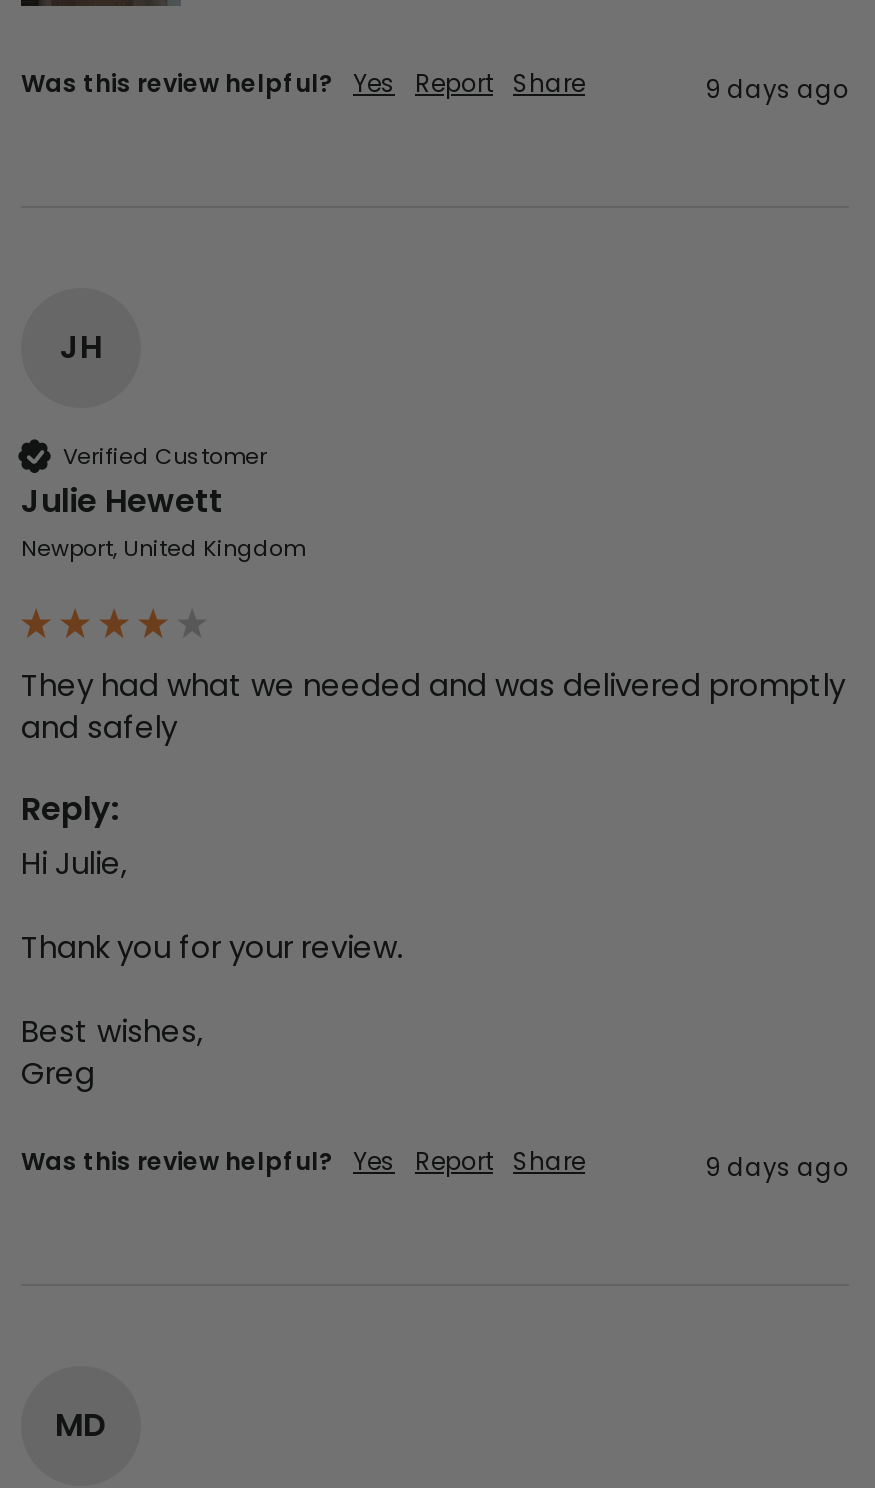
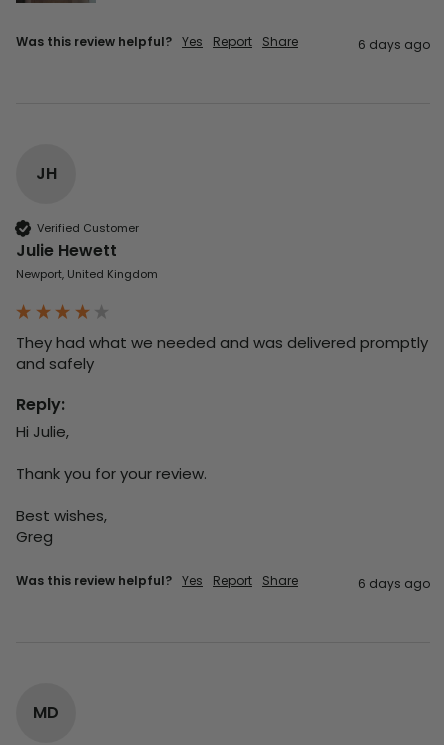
[705,73,849,107] 9 days ago -> [358,36,430,53] 6 days ago
[705,1151,849,1185] 9 days ago -> [358,575,430,592] 6 days ago

